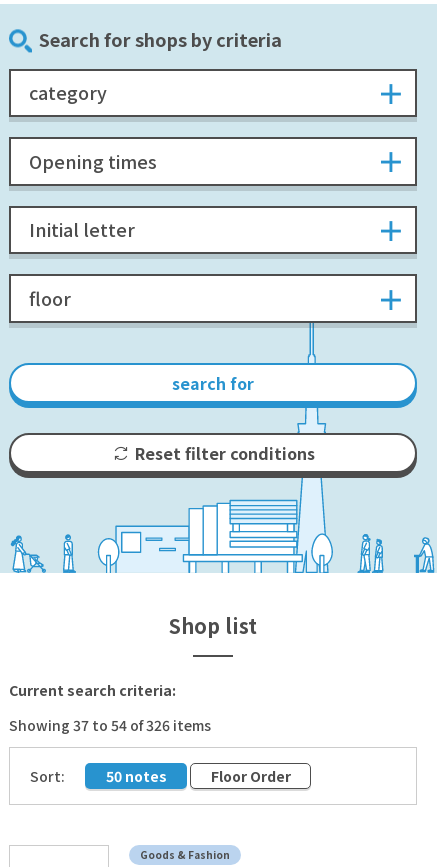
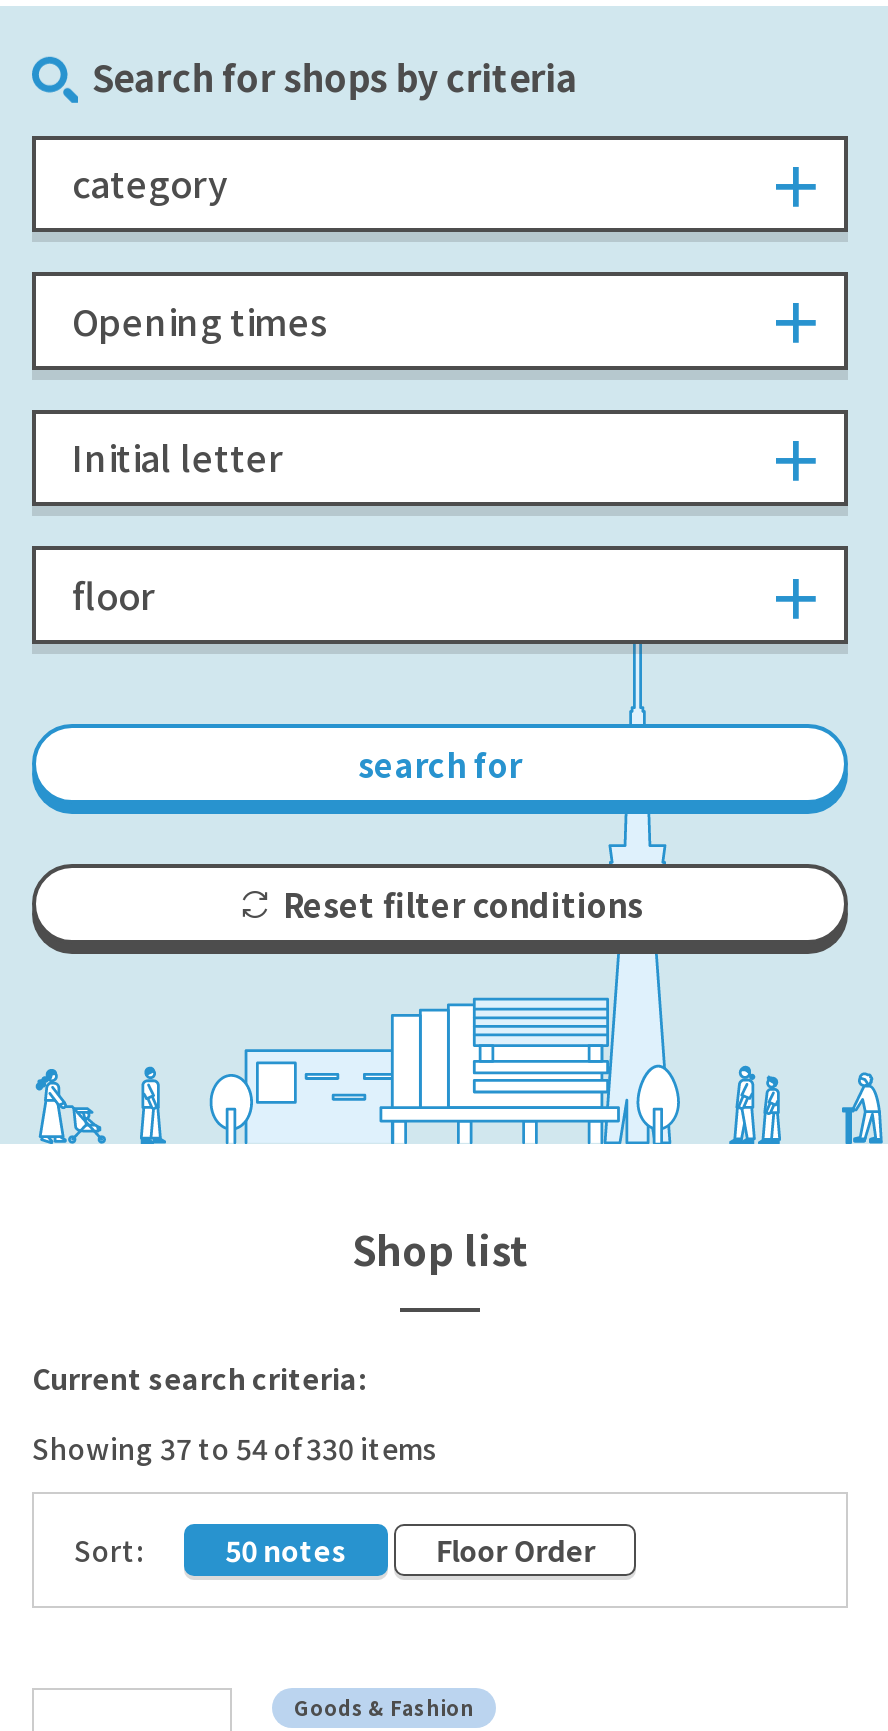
[9,715,211,735] Showing 37 to 54 of 326 items -> [32,1428,436,1468] Showing 37 to 54 of 330 items

